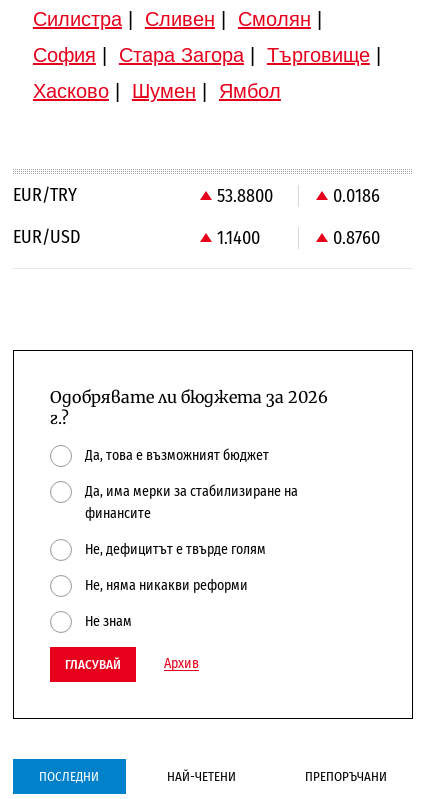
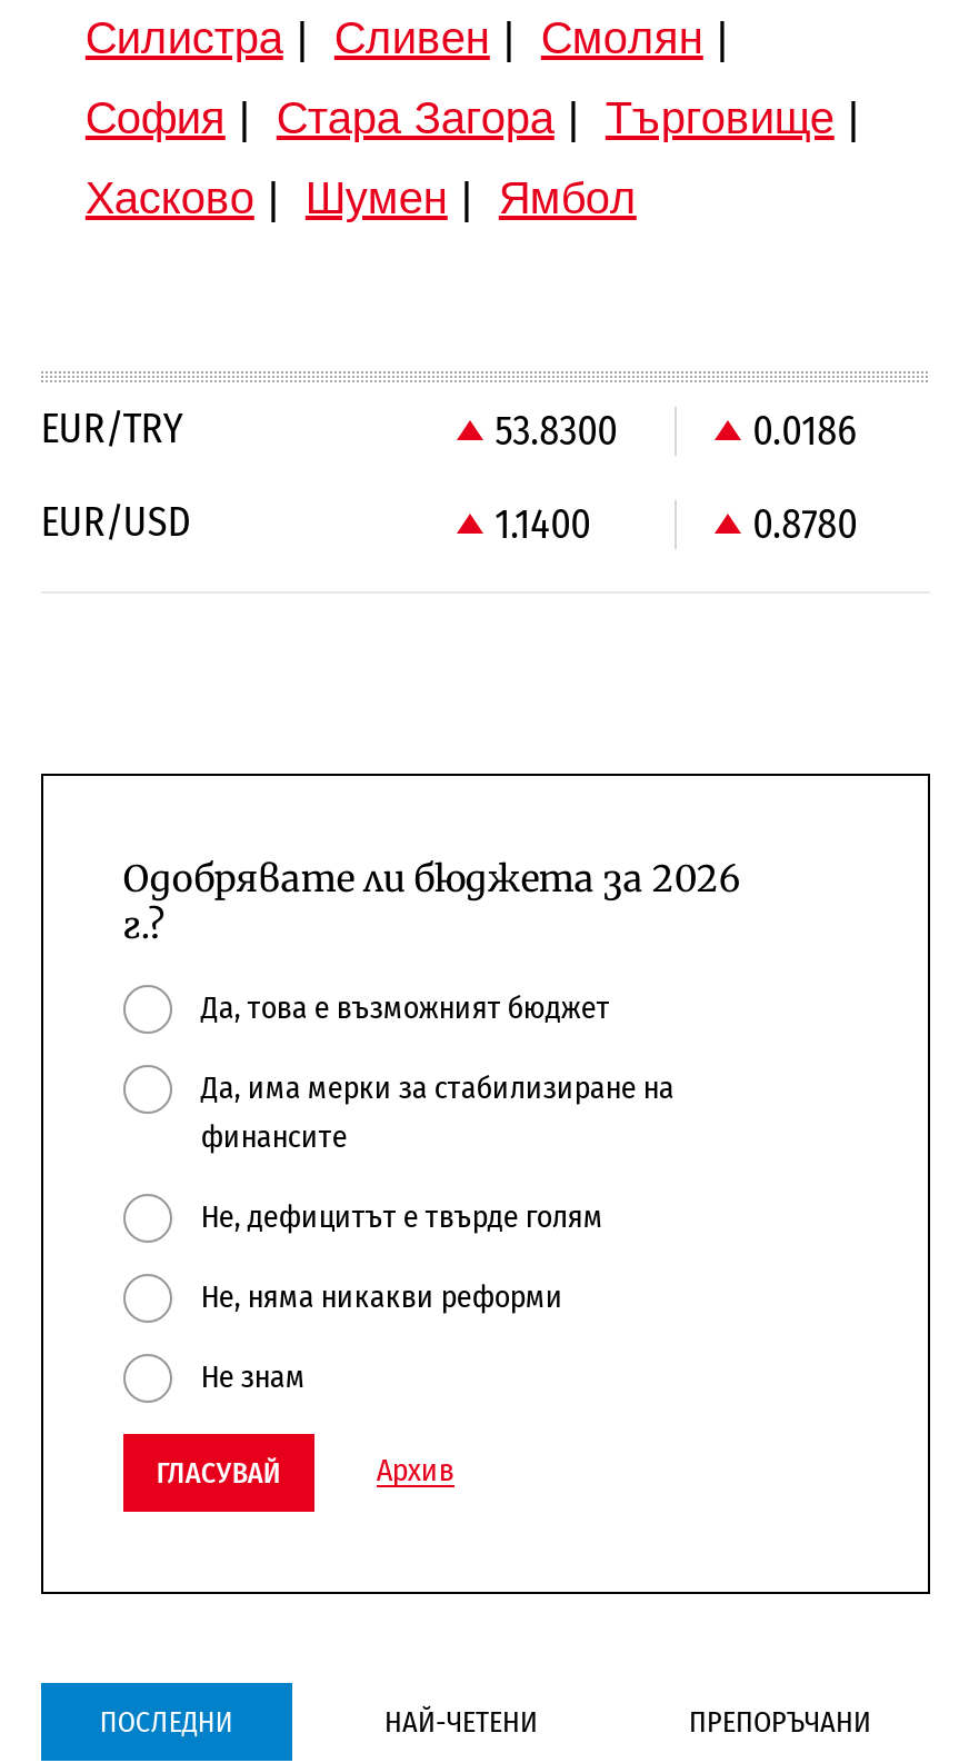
[217,185,273,207] 53.8800 -> [495,406,617,455] 53.8300
[333,227,380,249] 0.8760 -> [753,500,857,549] 0.8780

